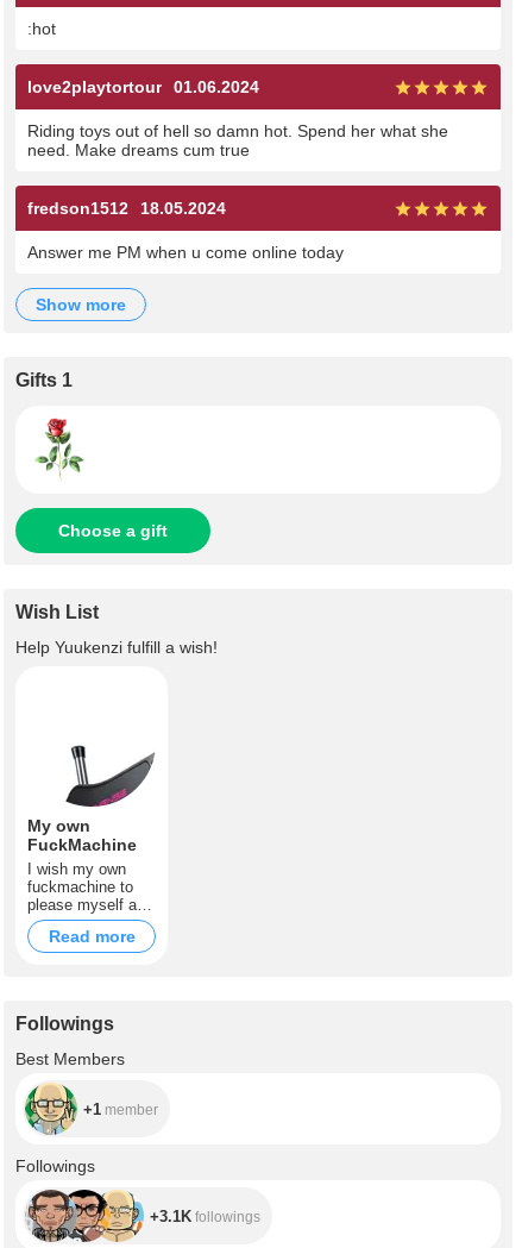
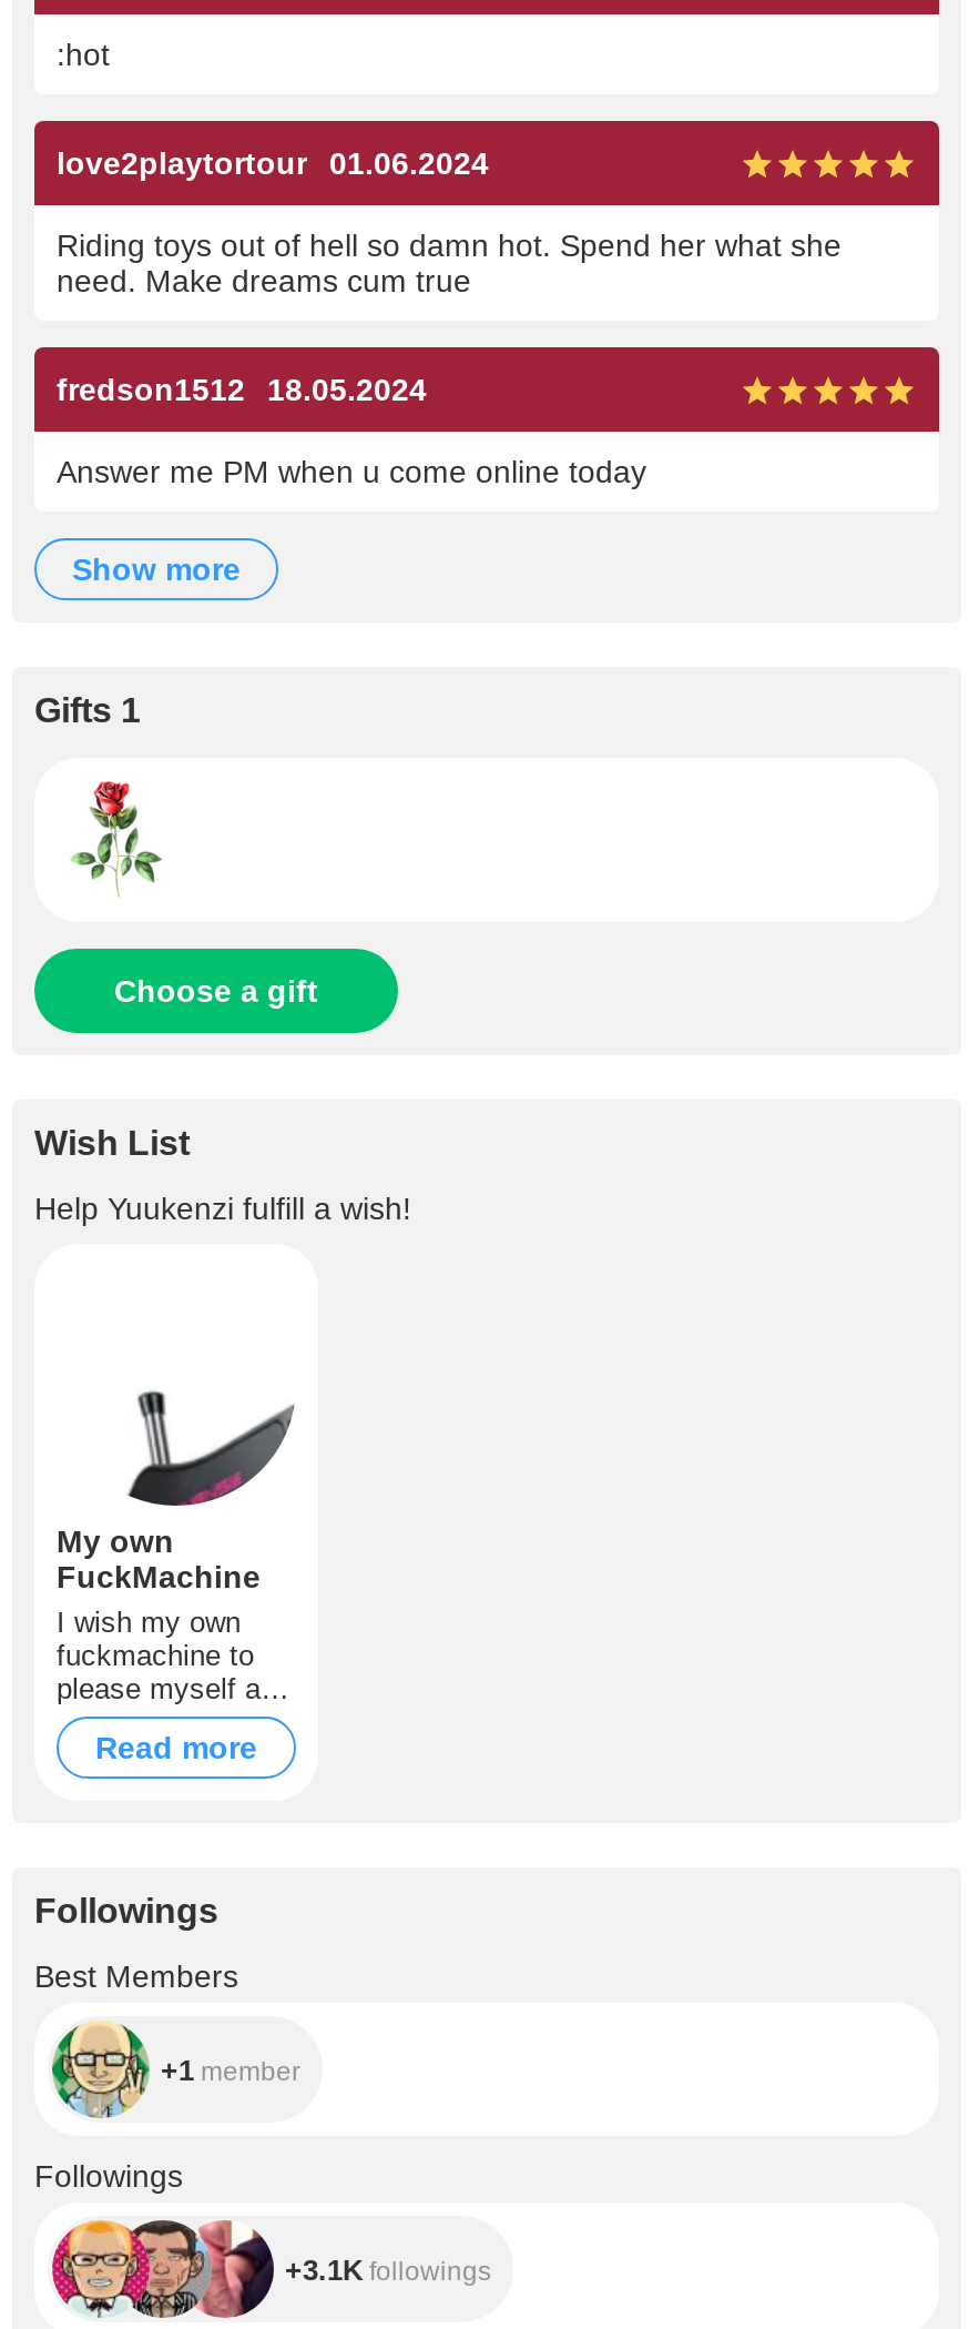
[25,1189,144,1242] [image] -> [50,2218,276,2318] [image]

